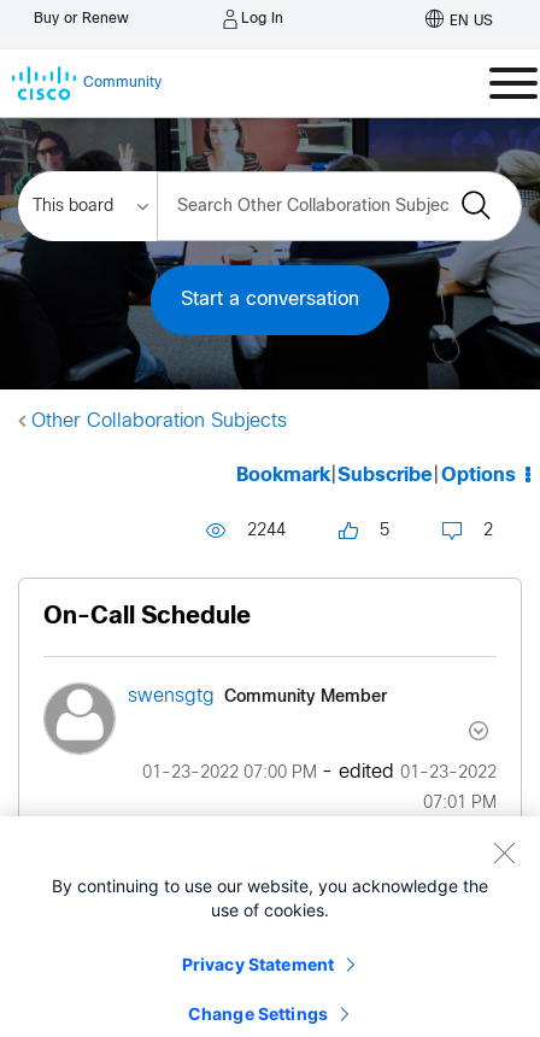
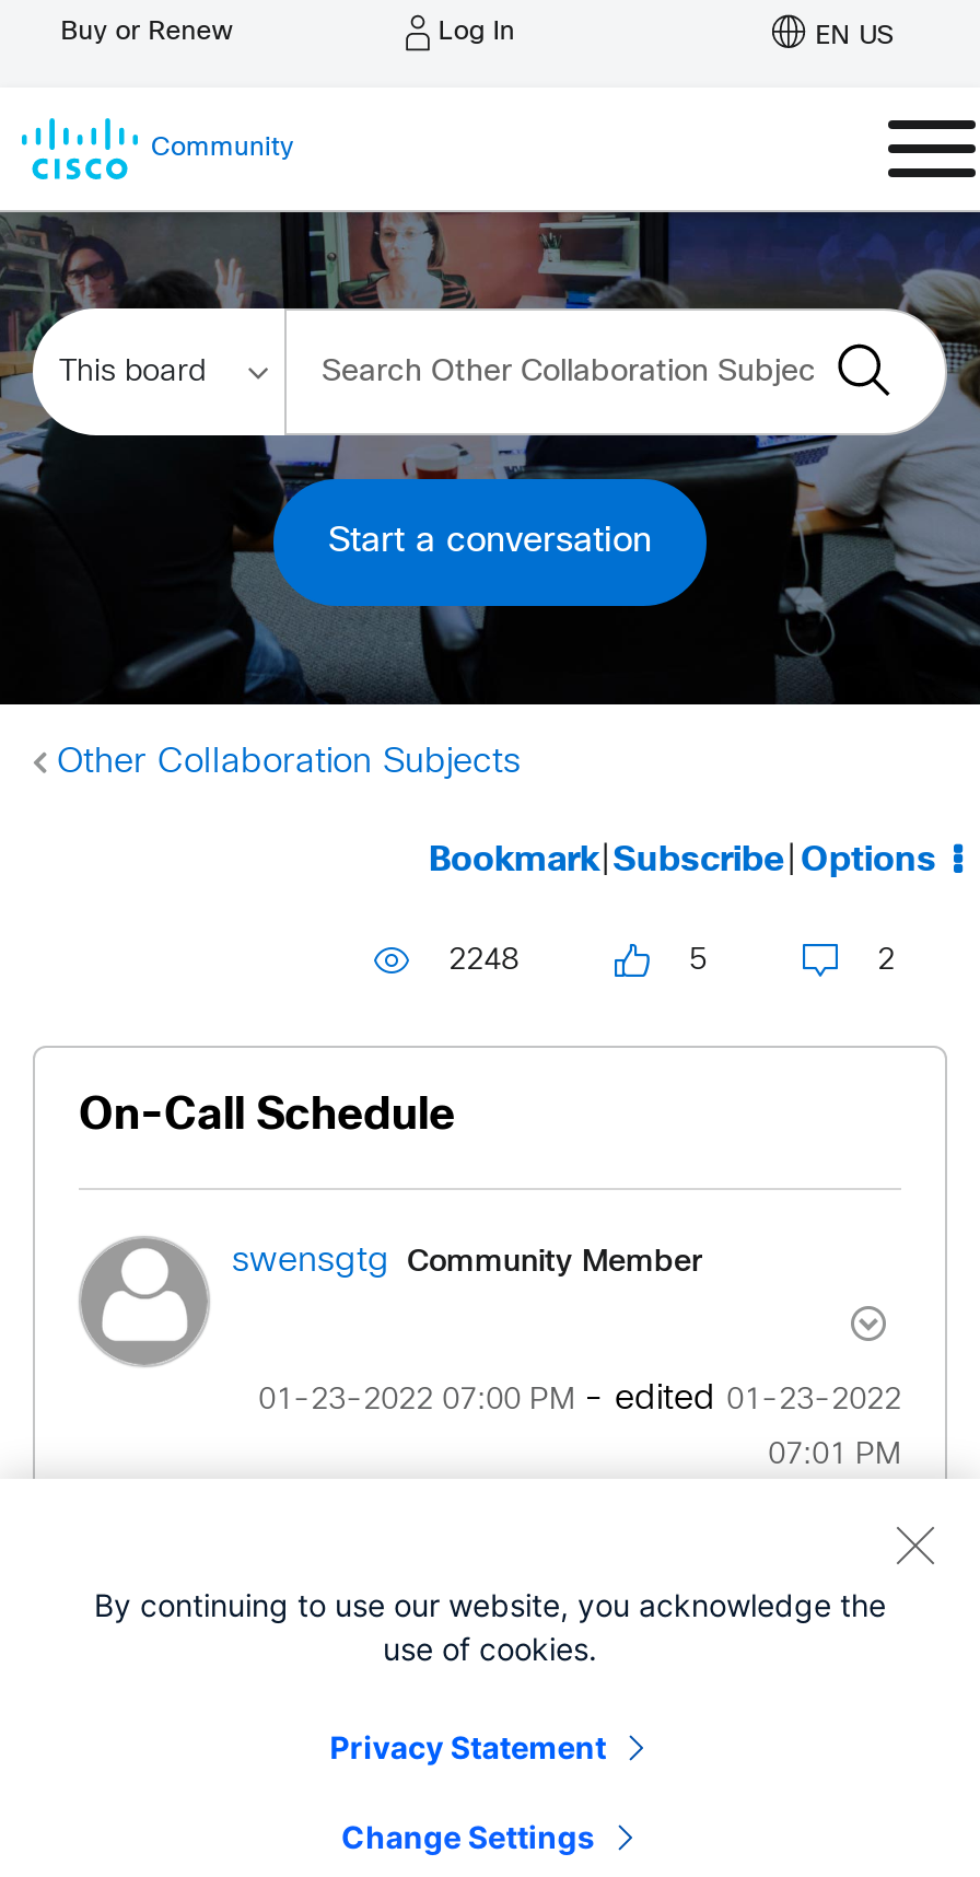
[247,523,286,539] 2244 -> [448,947,518,976] 2248

